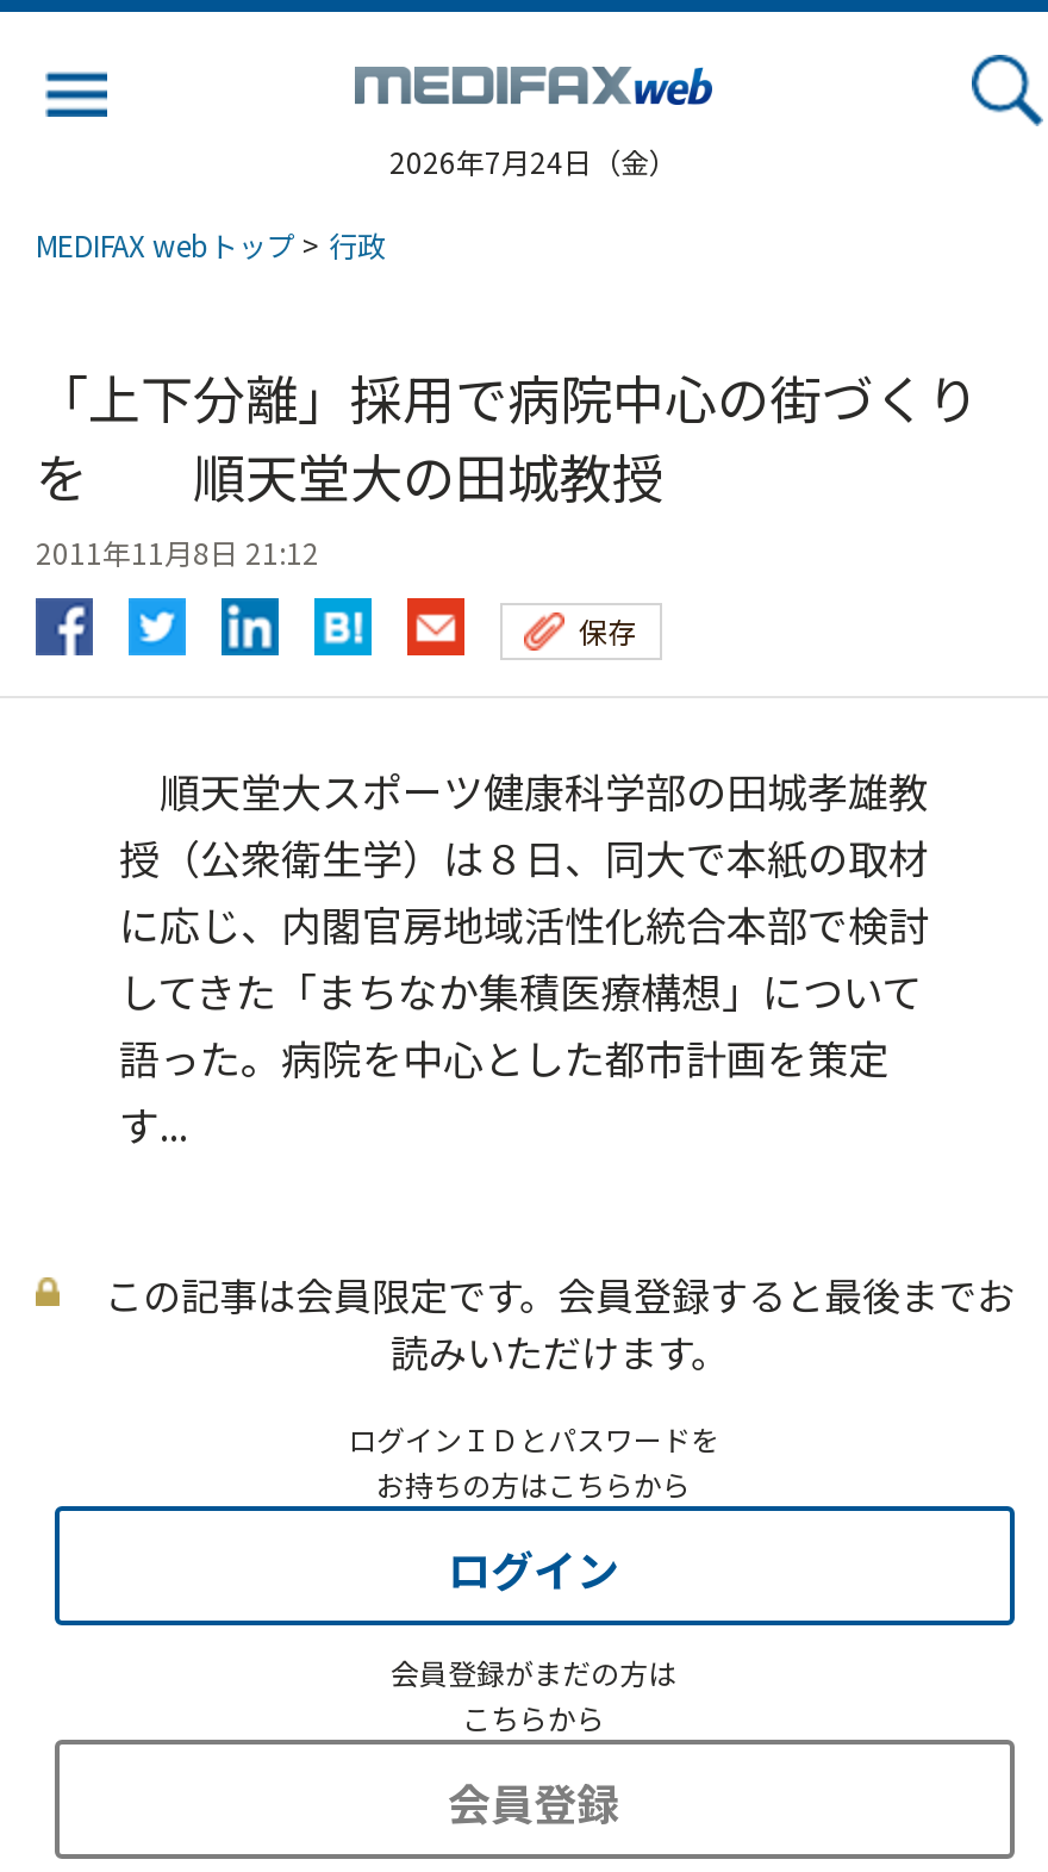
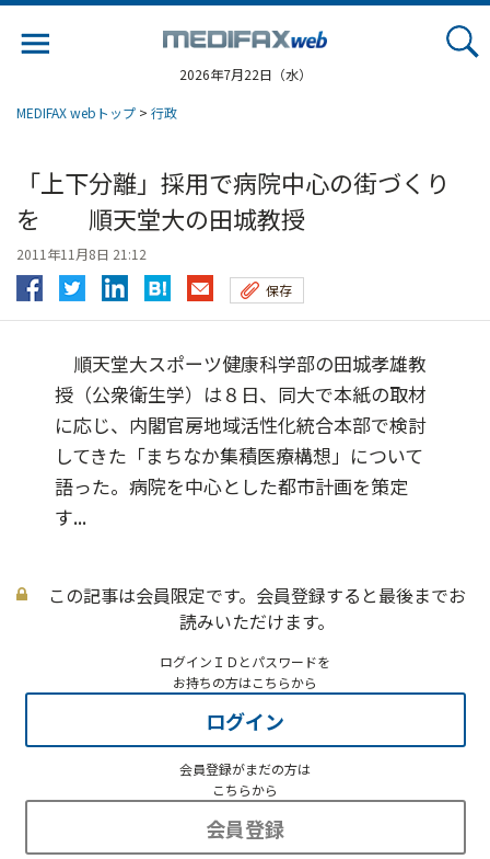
[389,141,678,181] 2026年7月24日（金） -> [179,65,311,83] 2026年7月22日（水）

